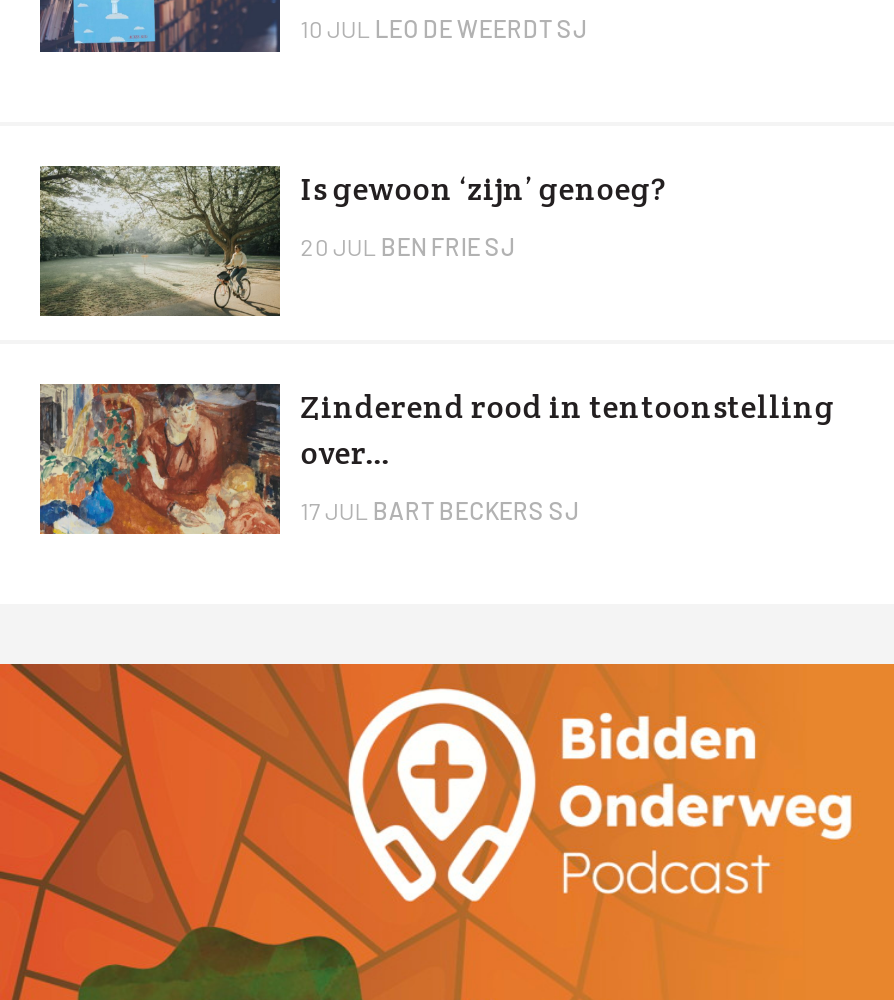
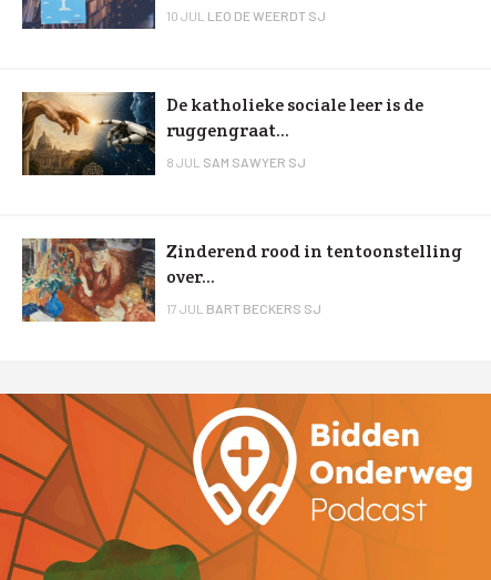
[40,164,665,318] [image] | Is gewoon ‘zijn’ genoeg? -> [21,91,424,176] [image] | De katholieke sociale leer is de | ruggengraat...
[301,231,517,259] 20 JUL BEN FRIE SJ -> [167,154,306,169] 8 JUL SAM SAWYER SJ

